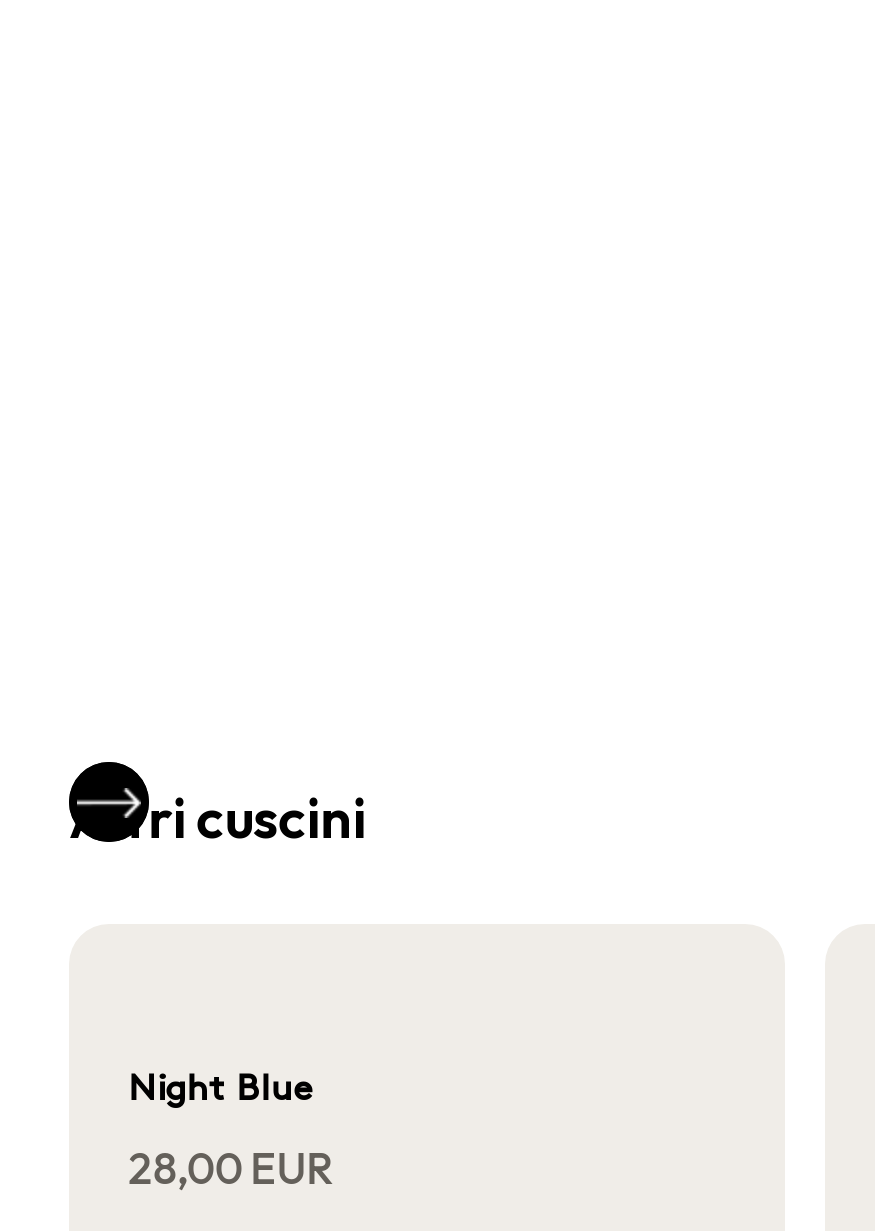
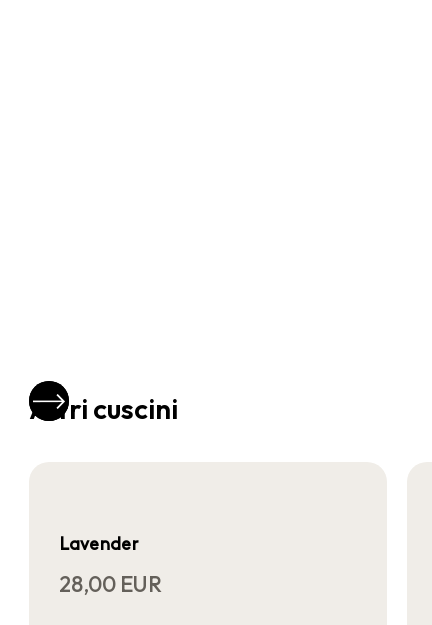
[129,1072,313,1106] Night Blue -> [59,536,138,553] Lavender

